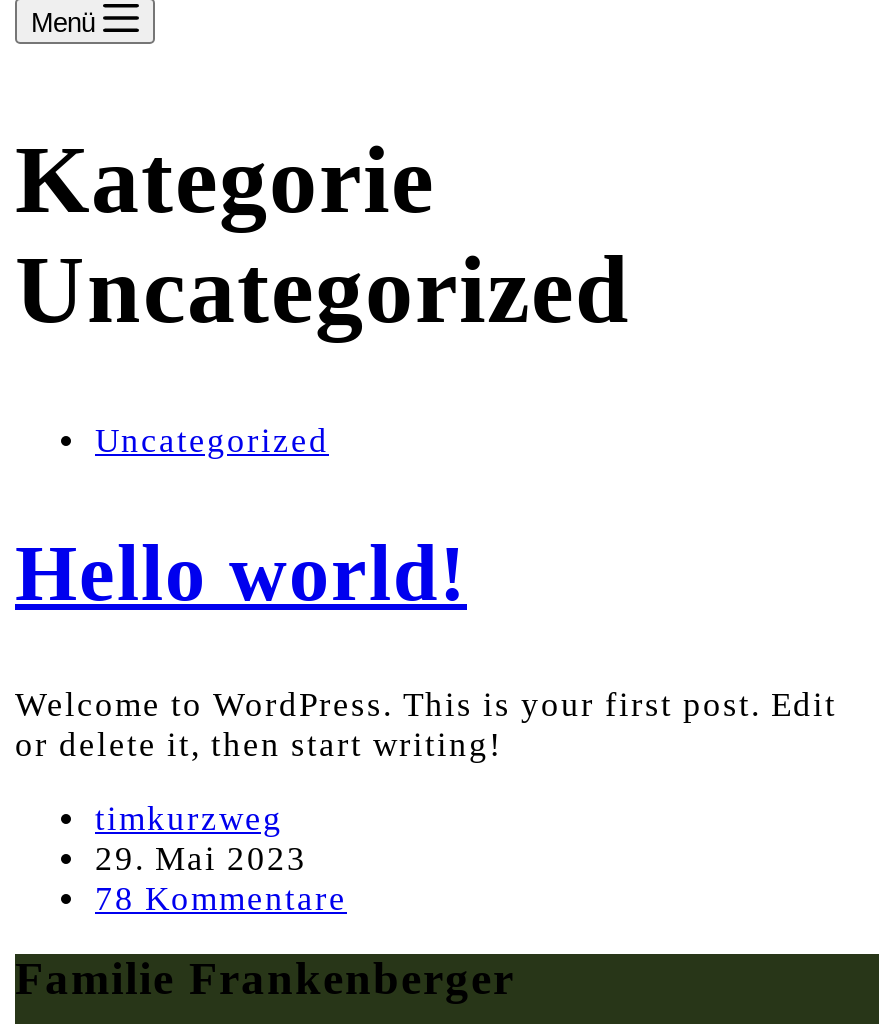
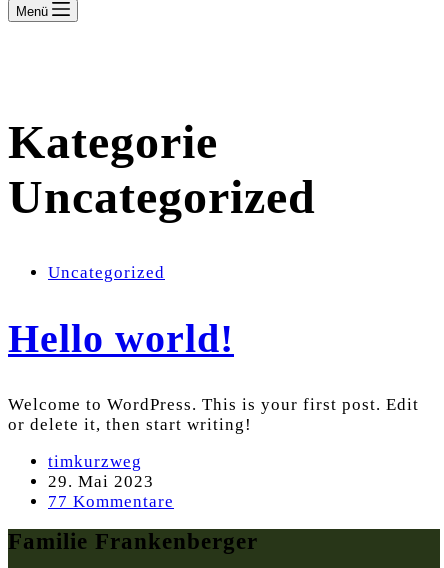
[95,881,347,919] 78 Kommentare -> [48,492,174,511] 77 Kommentare

